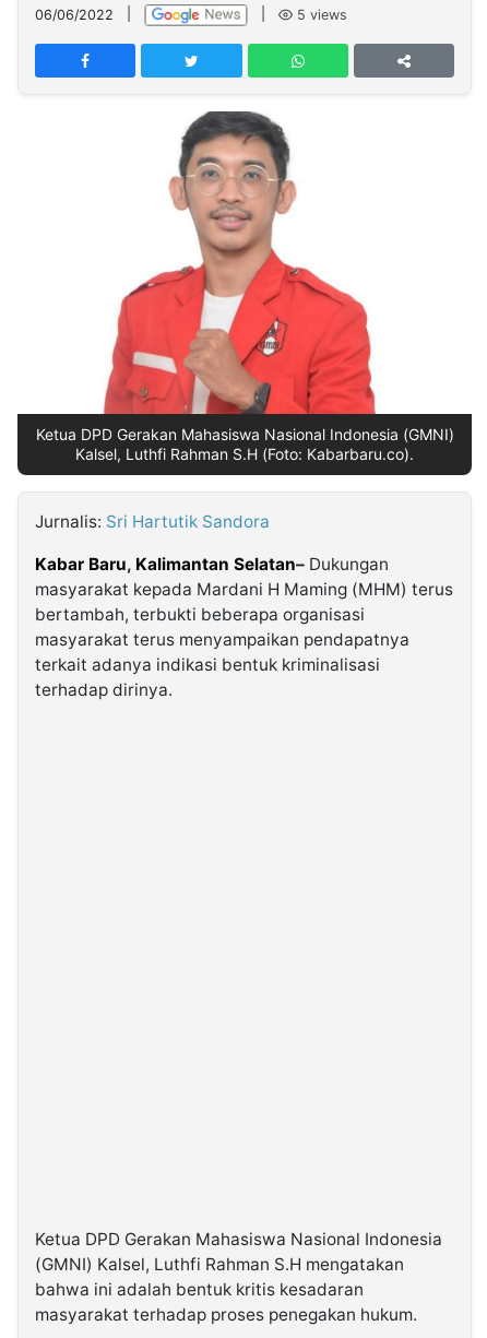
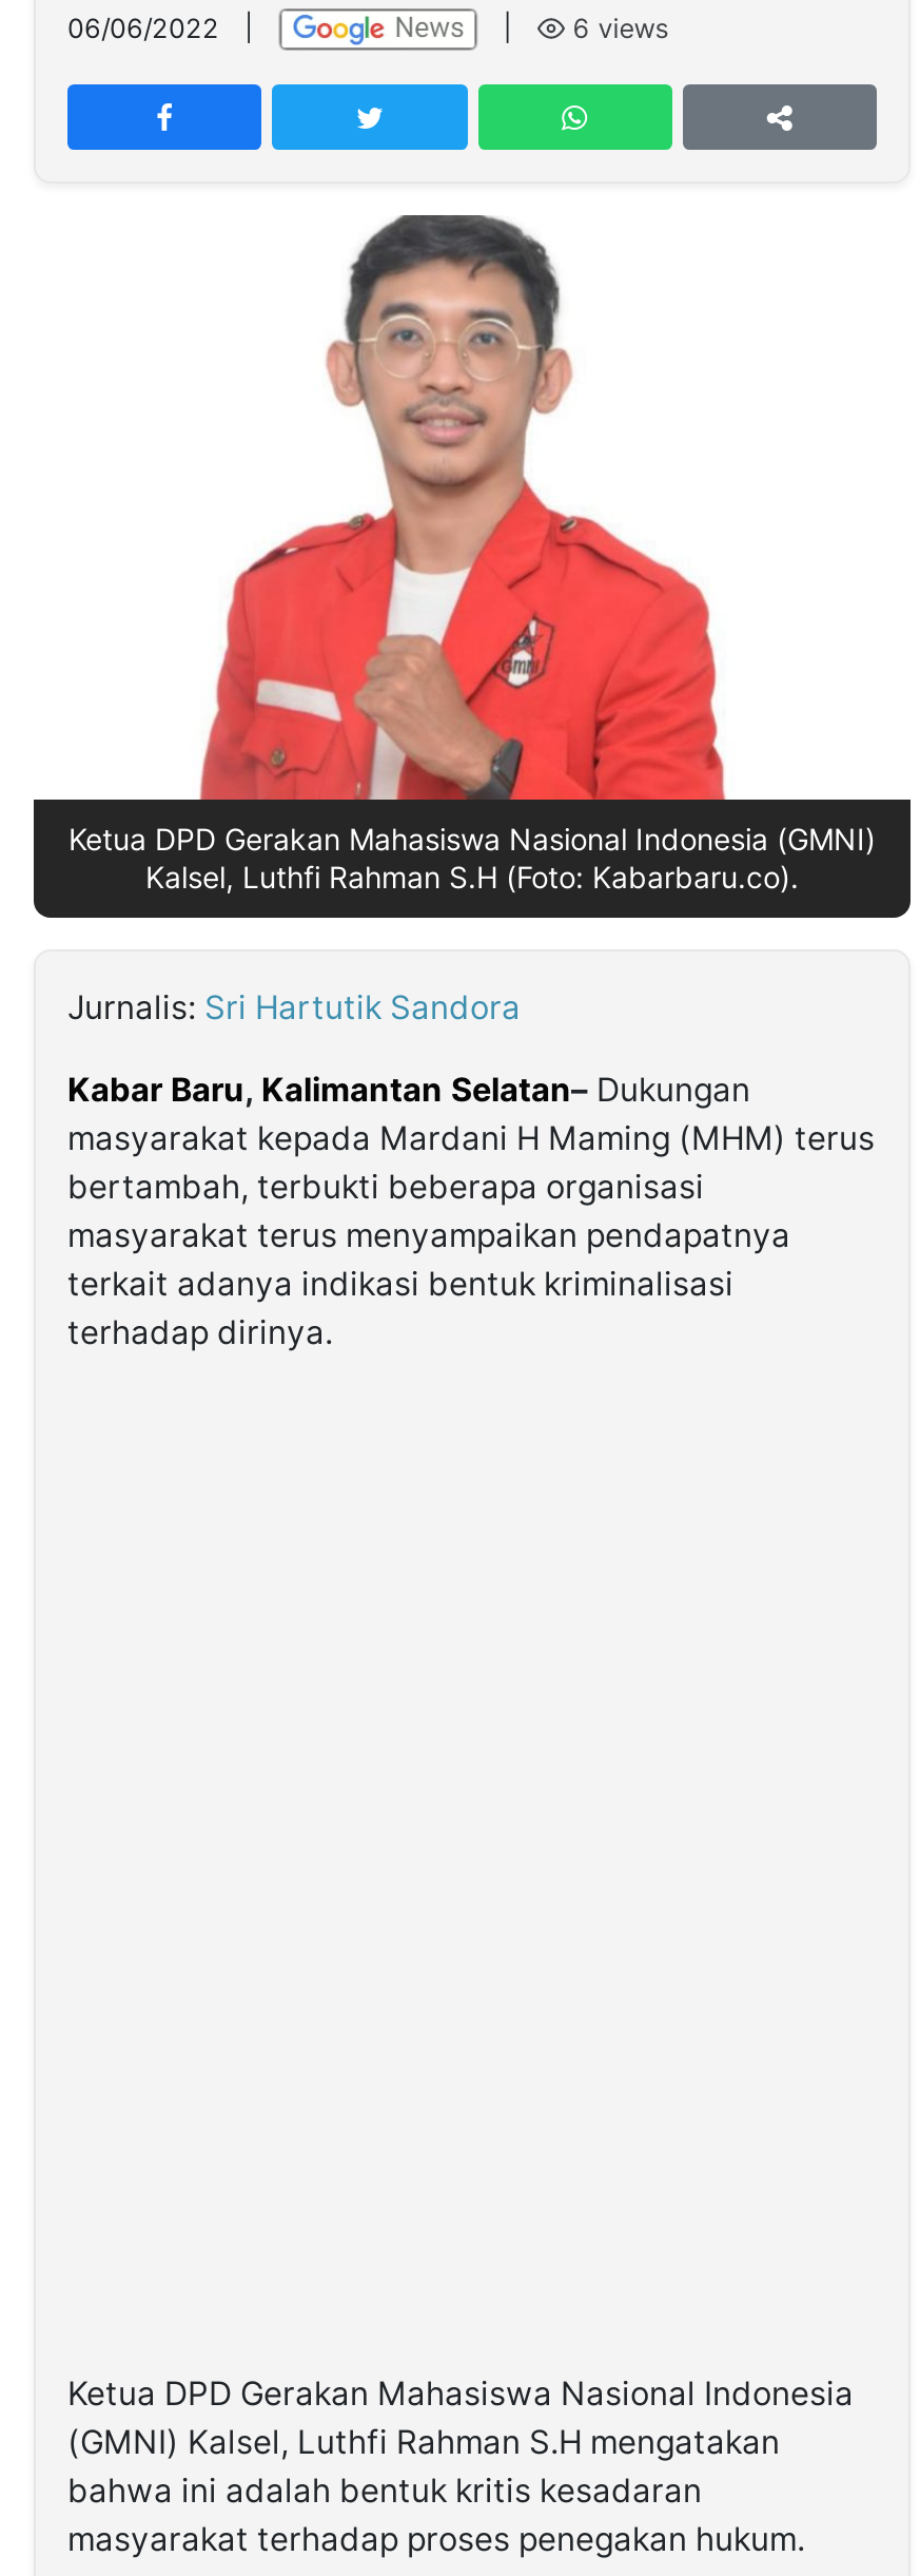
[297,6,347,23] 5 views -> [573,12,670,44] 6 views

